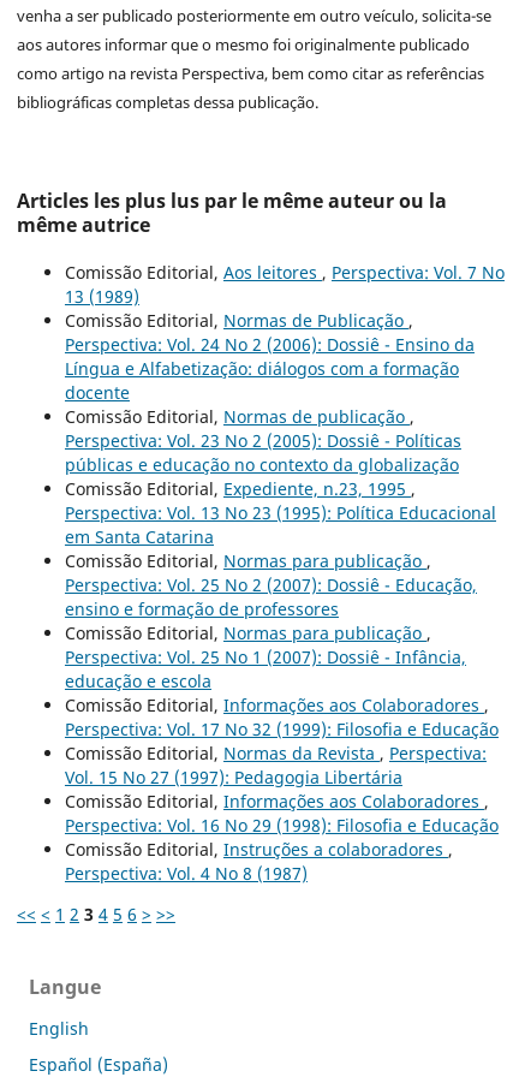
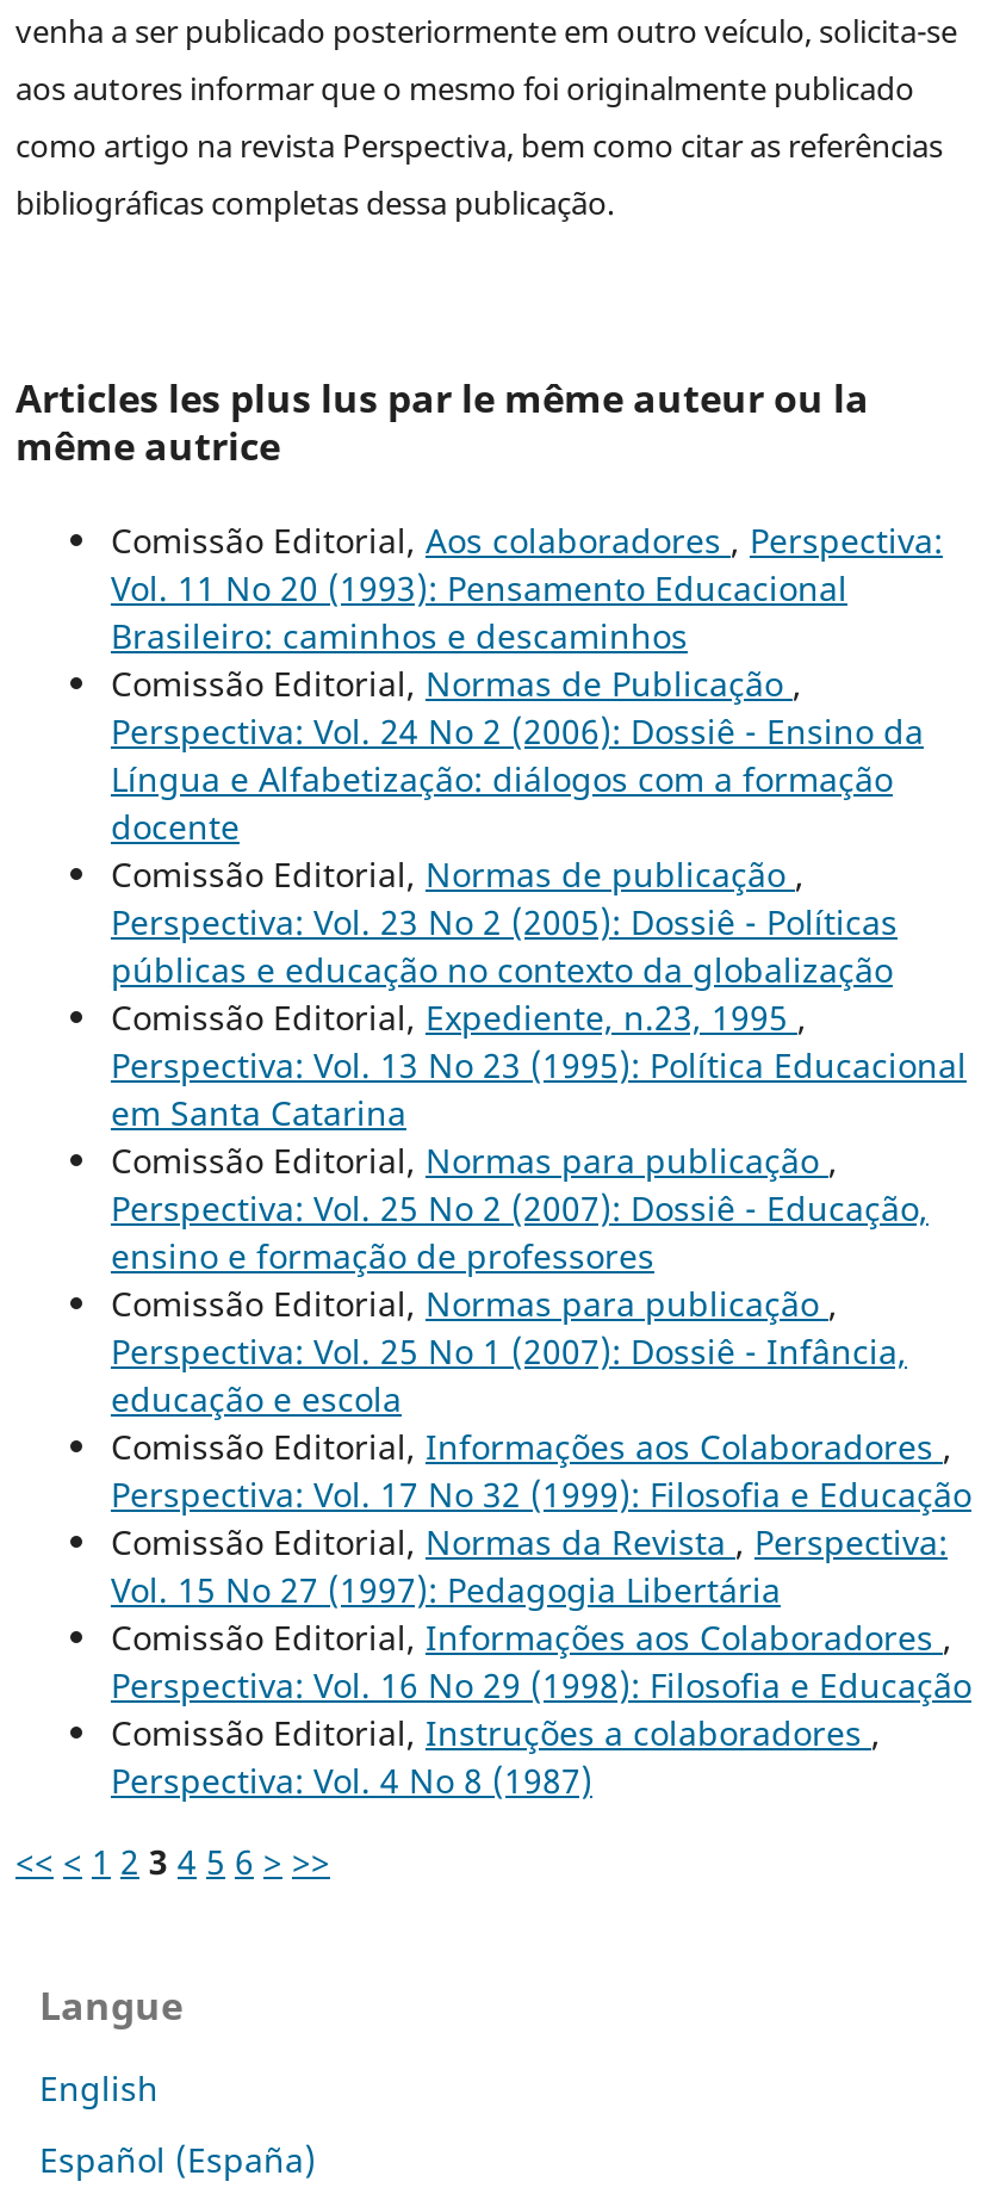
[65,260,505,307] Comissão Editorial, Aos leitores, Perspectiva: Vol. 7 No | 13 (1989) -> [111,517,943,657] Comissão Editorial, Aos colaboradores, Perspectiva: | Vol. 11 No 20 (1993): Pensamento Educacional | Brasileiro: caminhos e descaminhos

